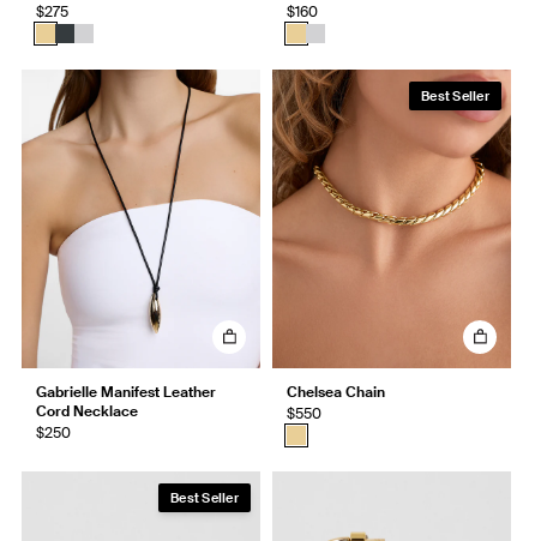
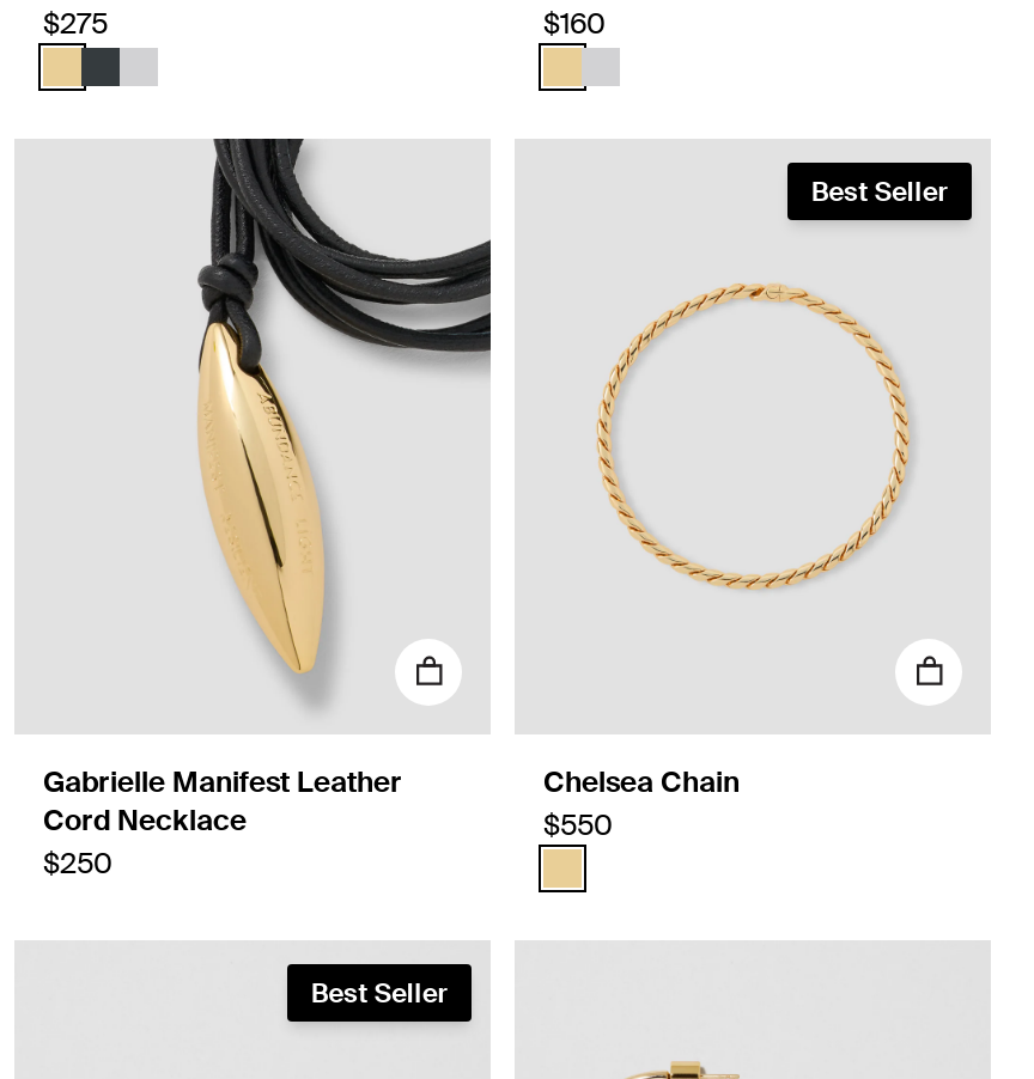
[22,68,262,368] [image] -> [17,136,493,732] [image]
[271,68,512,369] [image] -> [515,139,991,734] [image]

